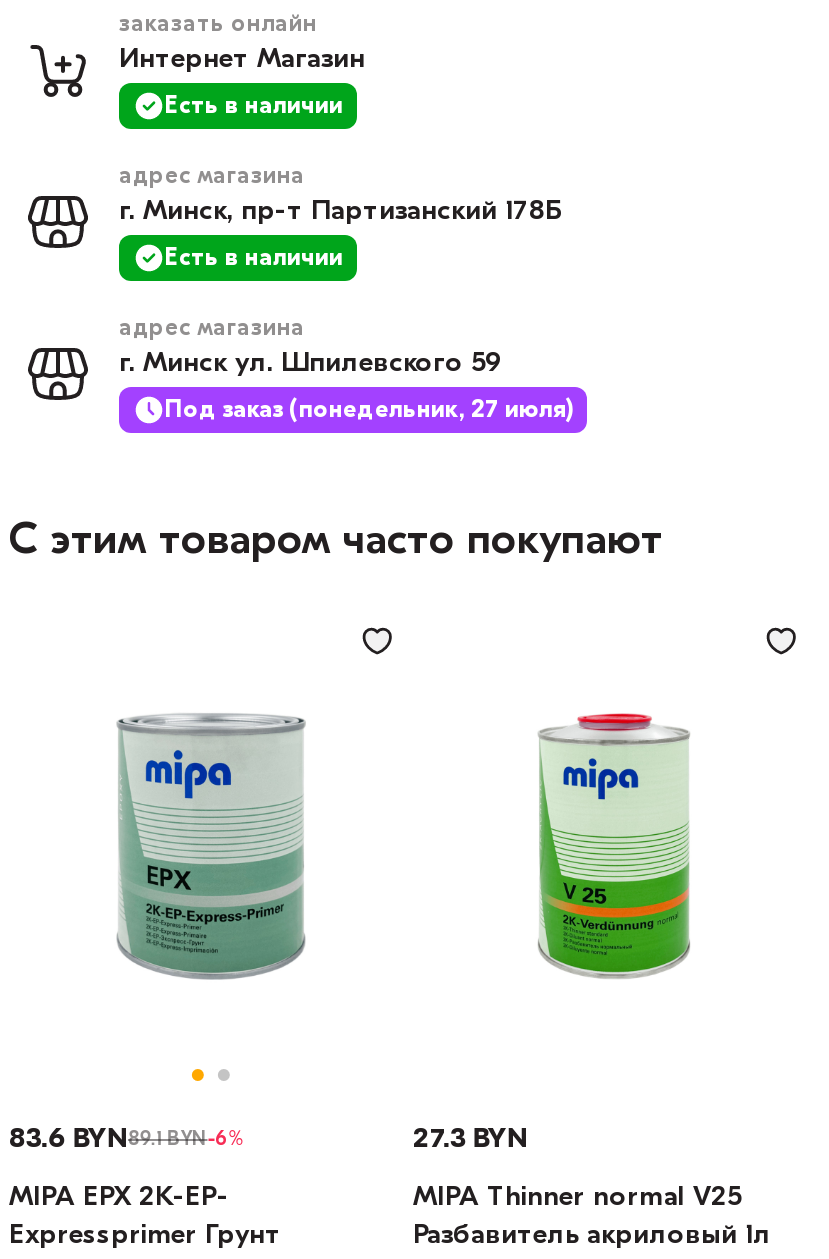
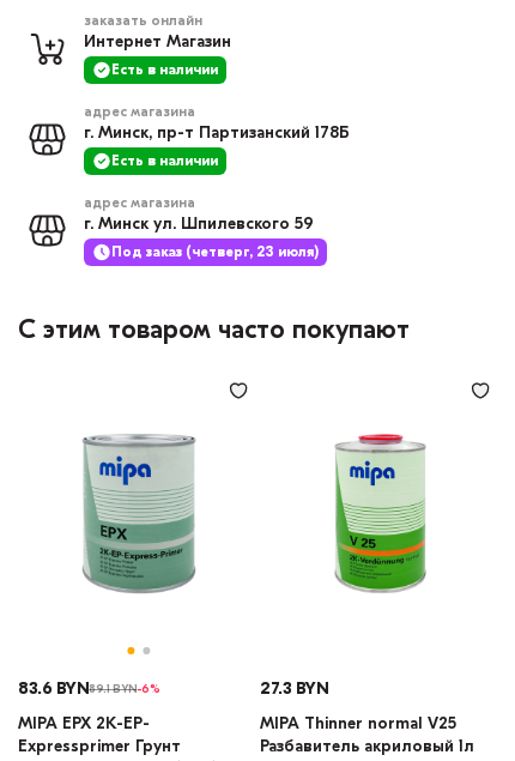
[165,399,573,423] Под заказ (понедельник, 27 июля) -> [111,246,319,260] Под заказ (четверг, 23 июля)

